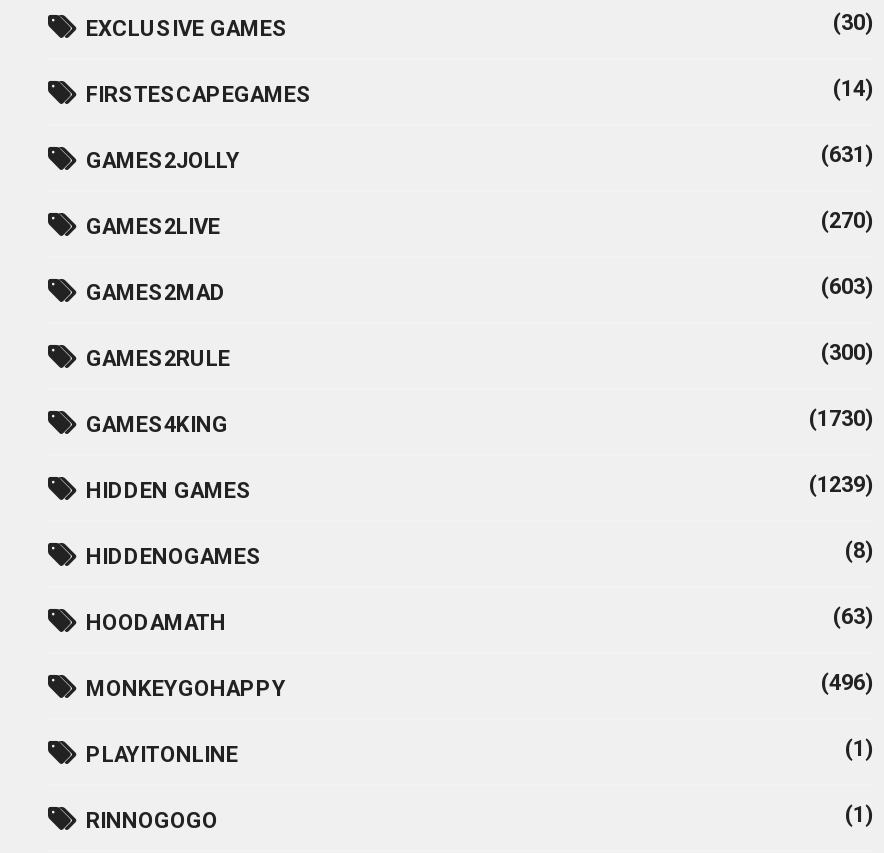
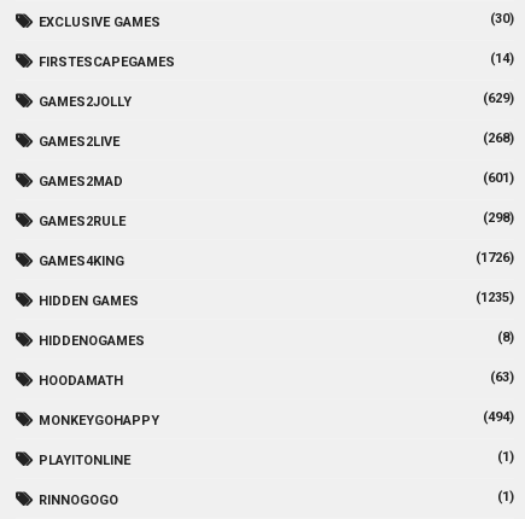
[821,142,873,168] (631) -> [483,91,514,106] (629)
[821,208,873,234] (270) -> [483,130,514,146] (268)
[821,274,873,300] (603) -> [483,170,514,186] (601)
[821,340,873,366] (300) -> [483,210,514,226] (298)
[809,406,873,432] (1730) -> [476,250,514,266] (1726)
[809,472,873,498] (1239) -> [476,290,514,305] (1235)
[821,670,873,696] (496) -> [483,409,514,425] (494)

